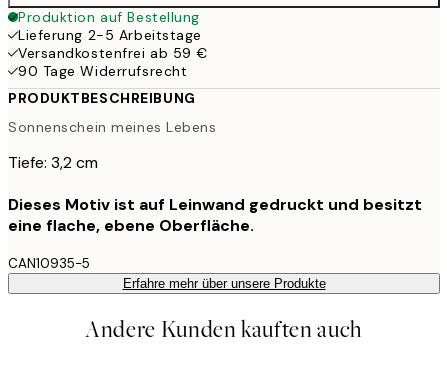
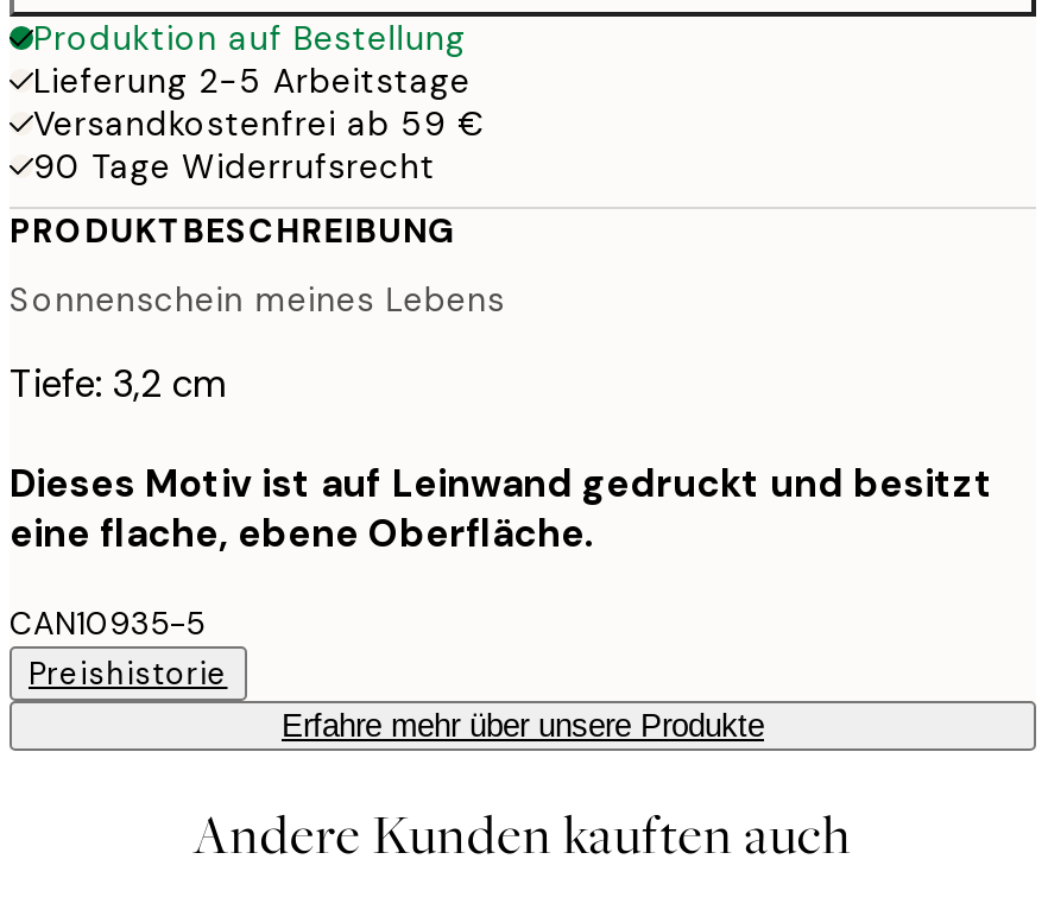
none -> [29,654,228,695] Preishistorie

